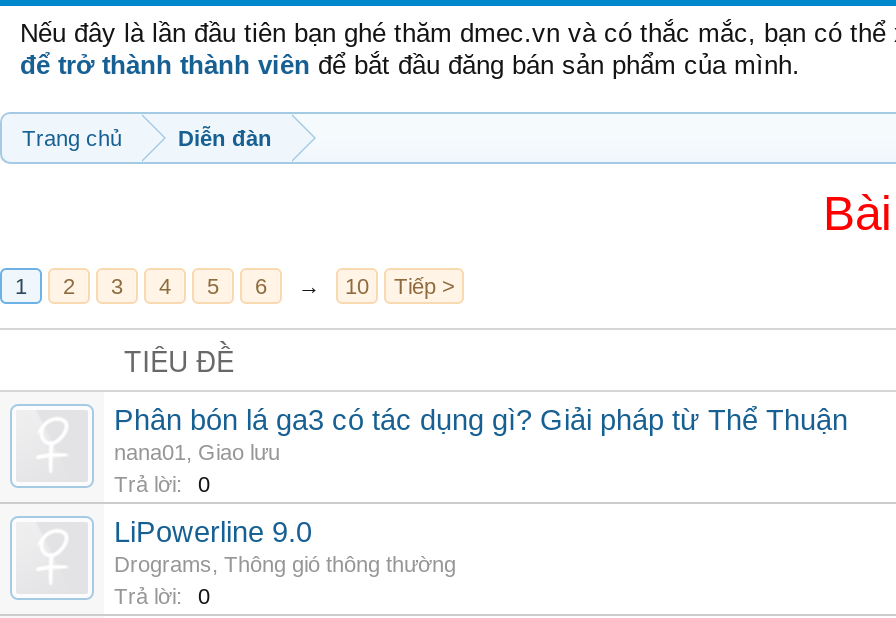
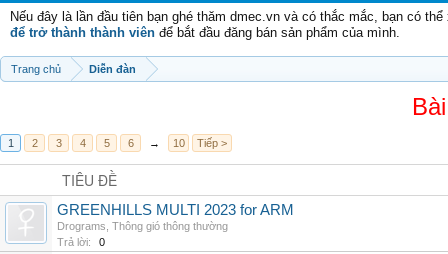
[114,404,848,548] Phân bón lá ga3 có tác dụng gì? Giải pháp từ Thể Thuận | nana01, Giao lưu | Trả lời: | 0 | LiPowerline 9.0 -> [57,202,294,218] GREENHILLS MULTI 2023 for ARM

